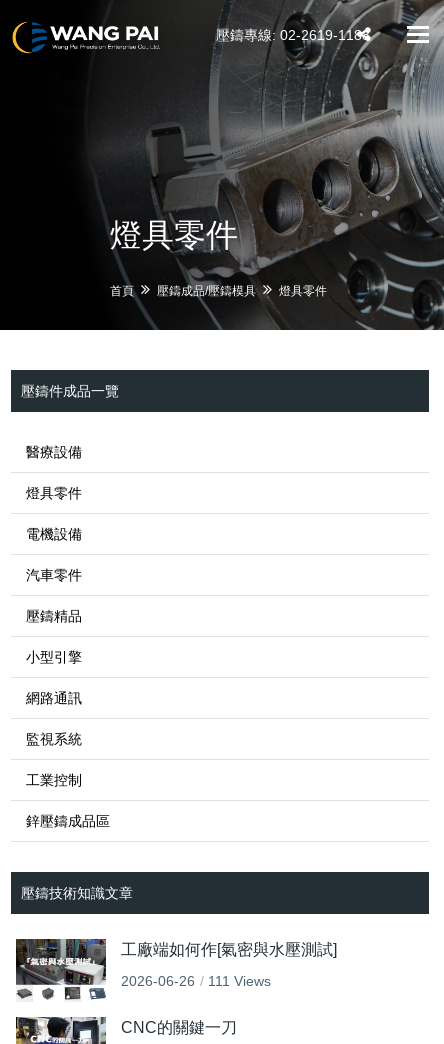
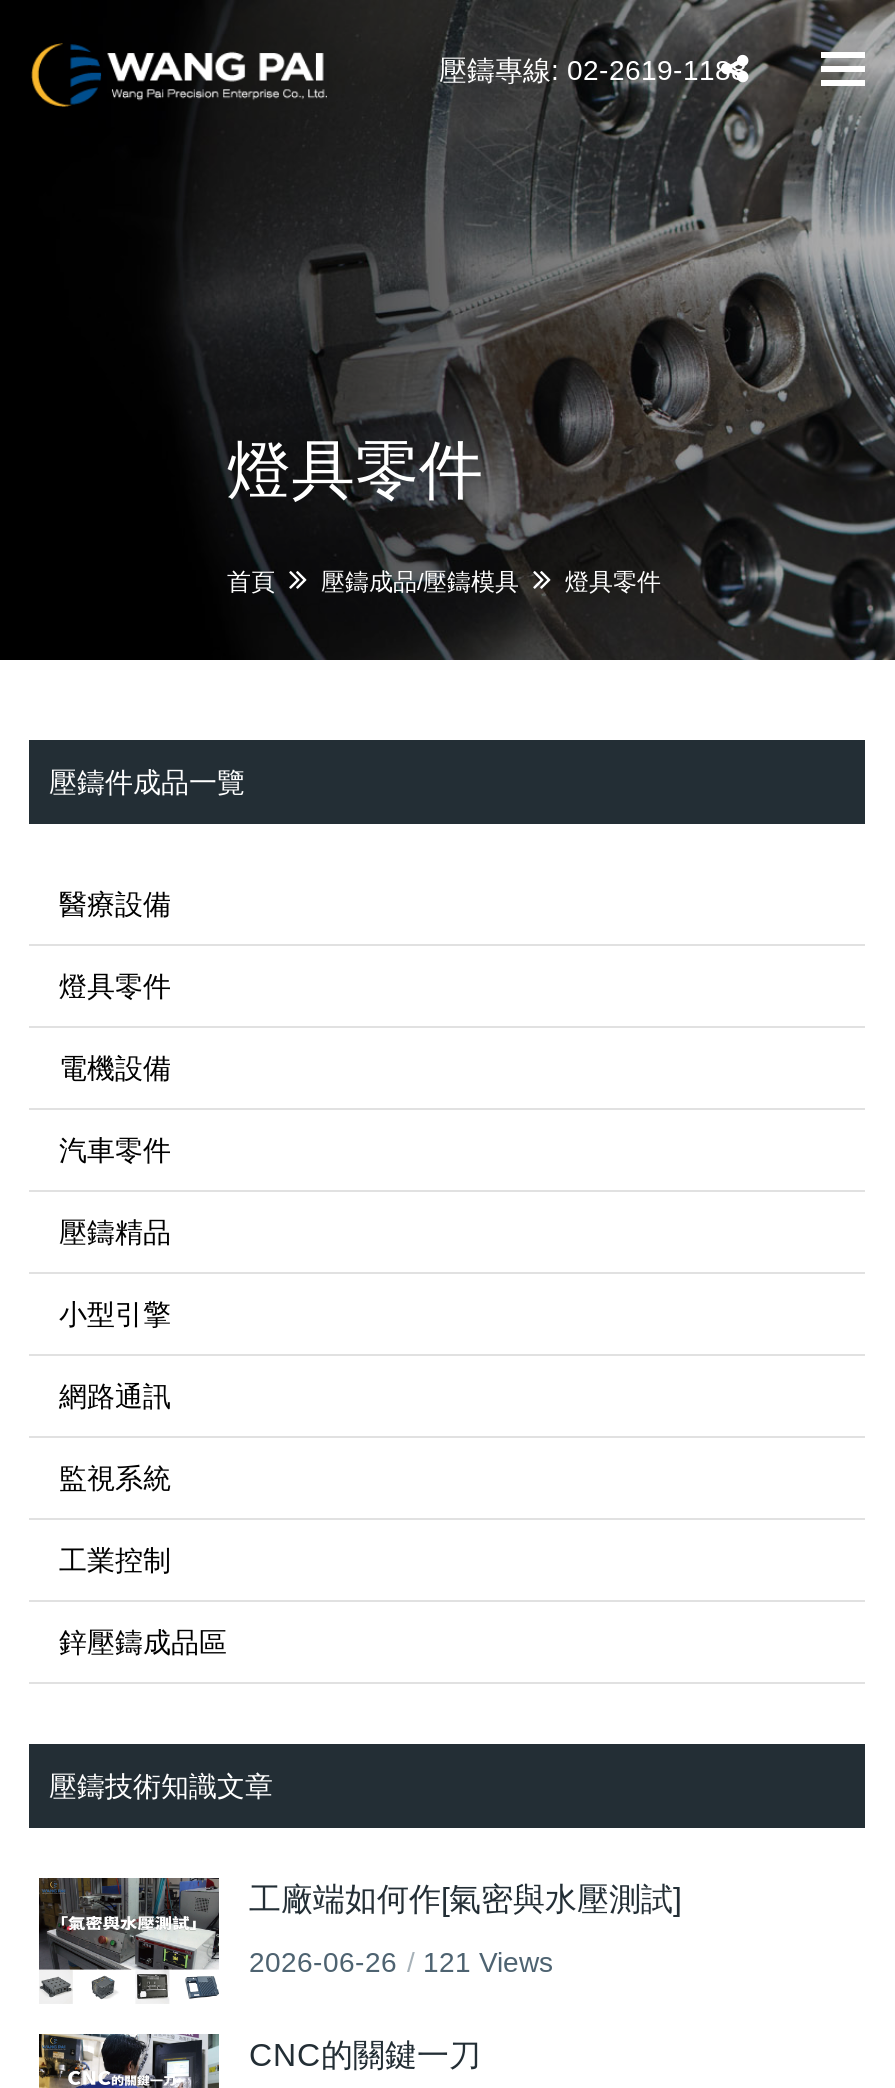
[121,973,271,989] 2026-06-26 111 Views -> [249,1946,553,1978] 2026-06-26 121 Views

